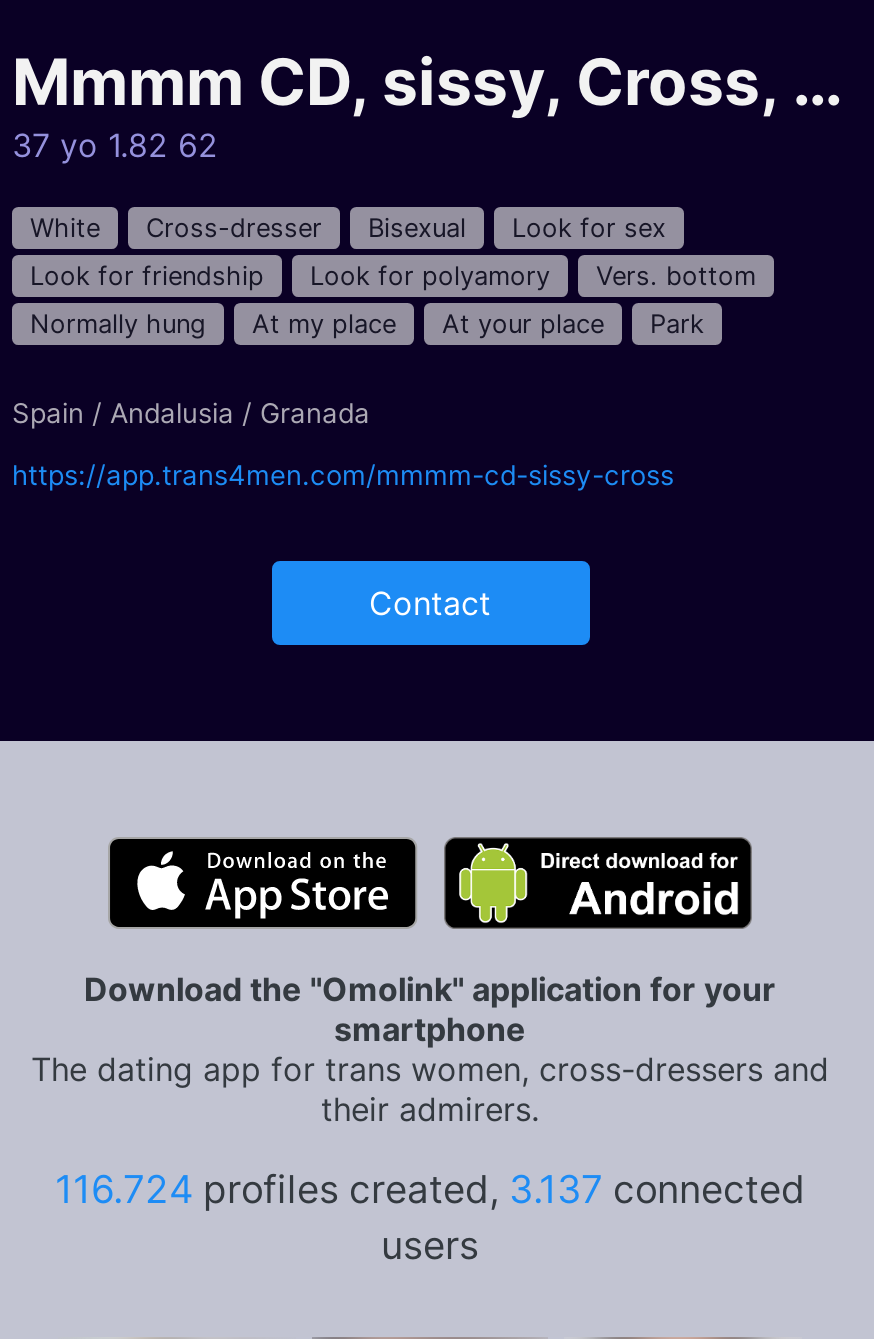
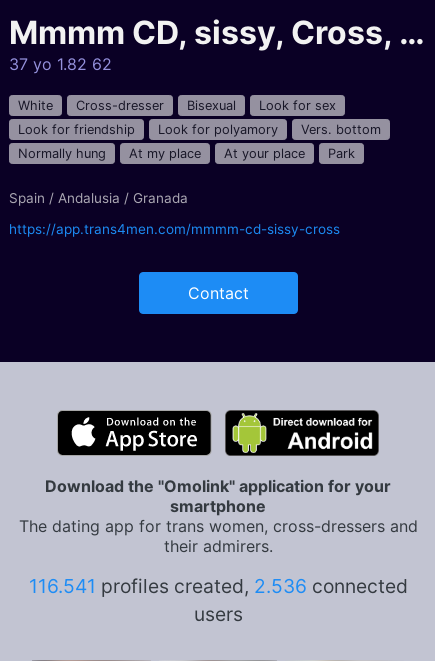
[55,1166,805,1214] 116.724 profiles created, 3.137 connected -> [28,574,407,598] 116.541 profiles created, 2.536 connected

